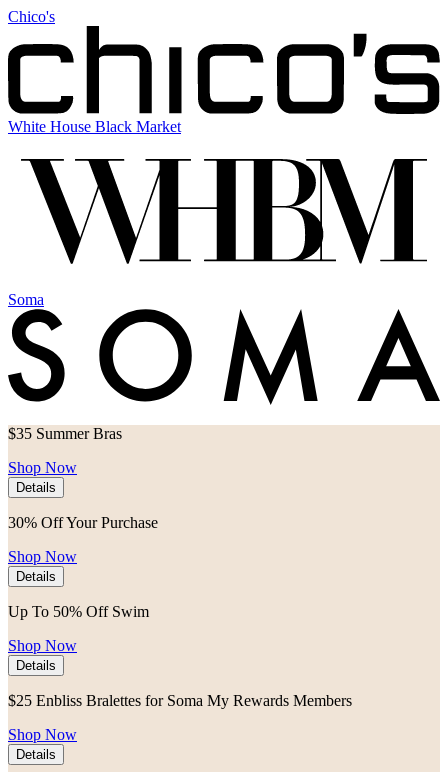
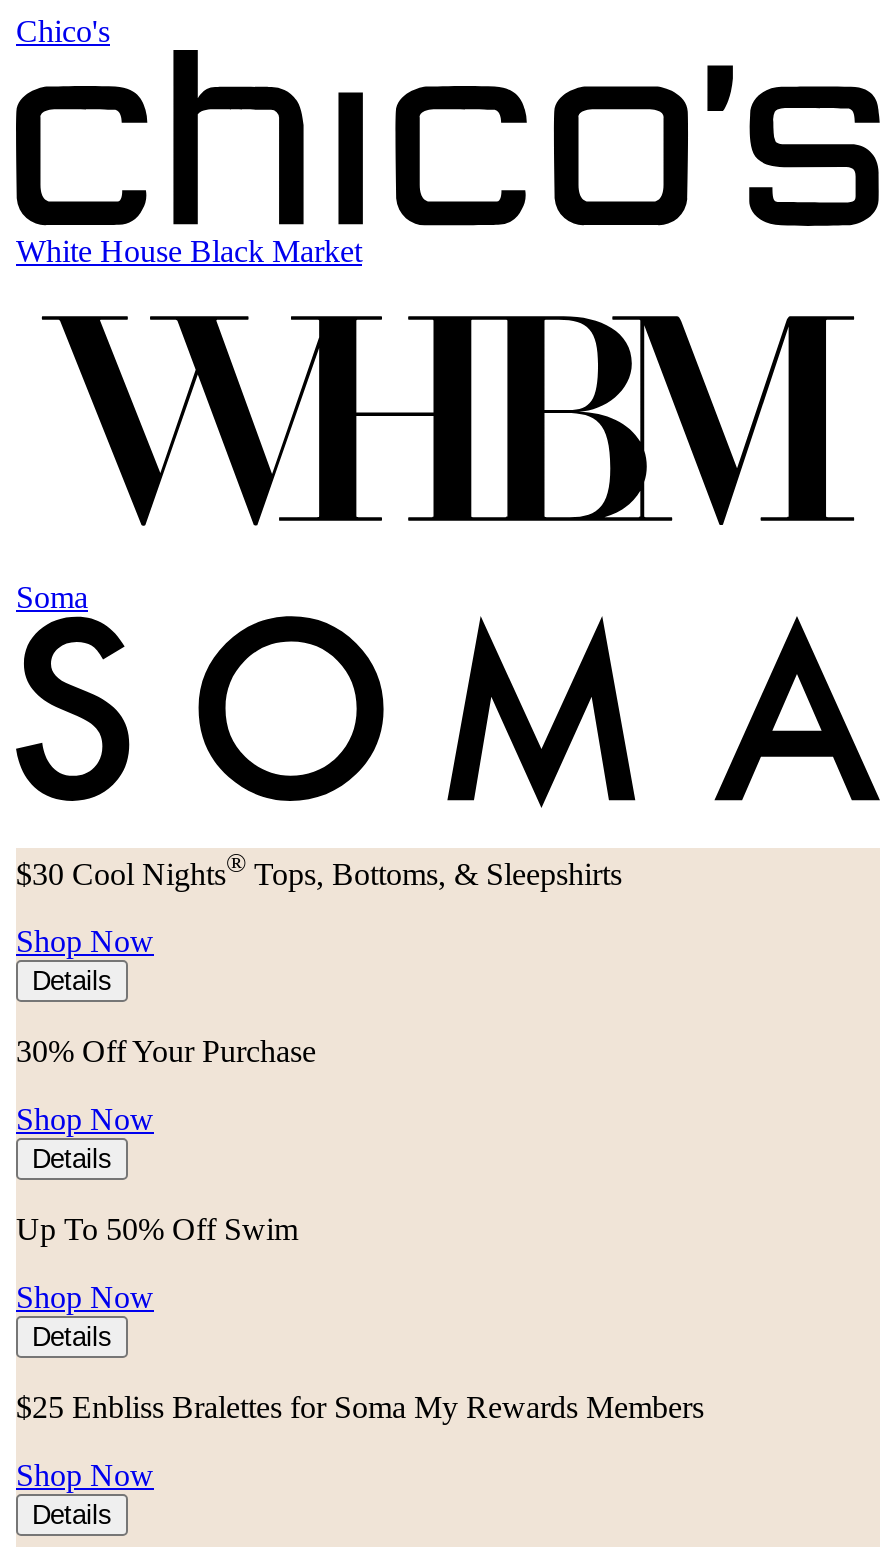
[8,425,122,442] $35 Summer Bras -> [16,848,622,890] $30 Cool Nights® Tops, Bottoms, & Sleepshirts

